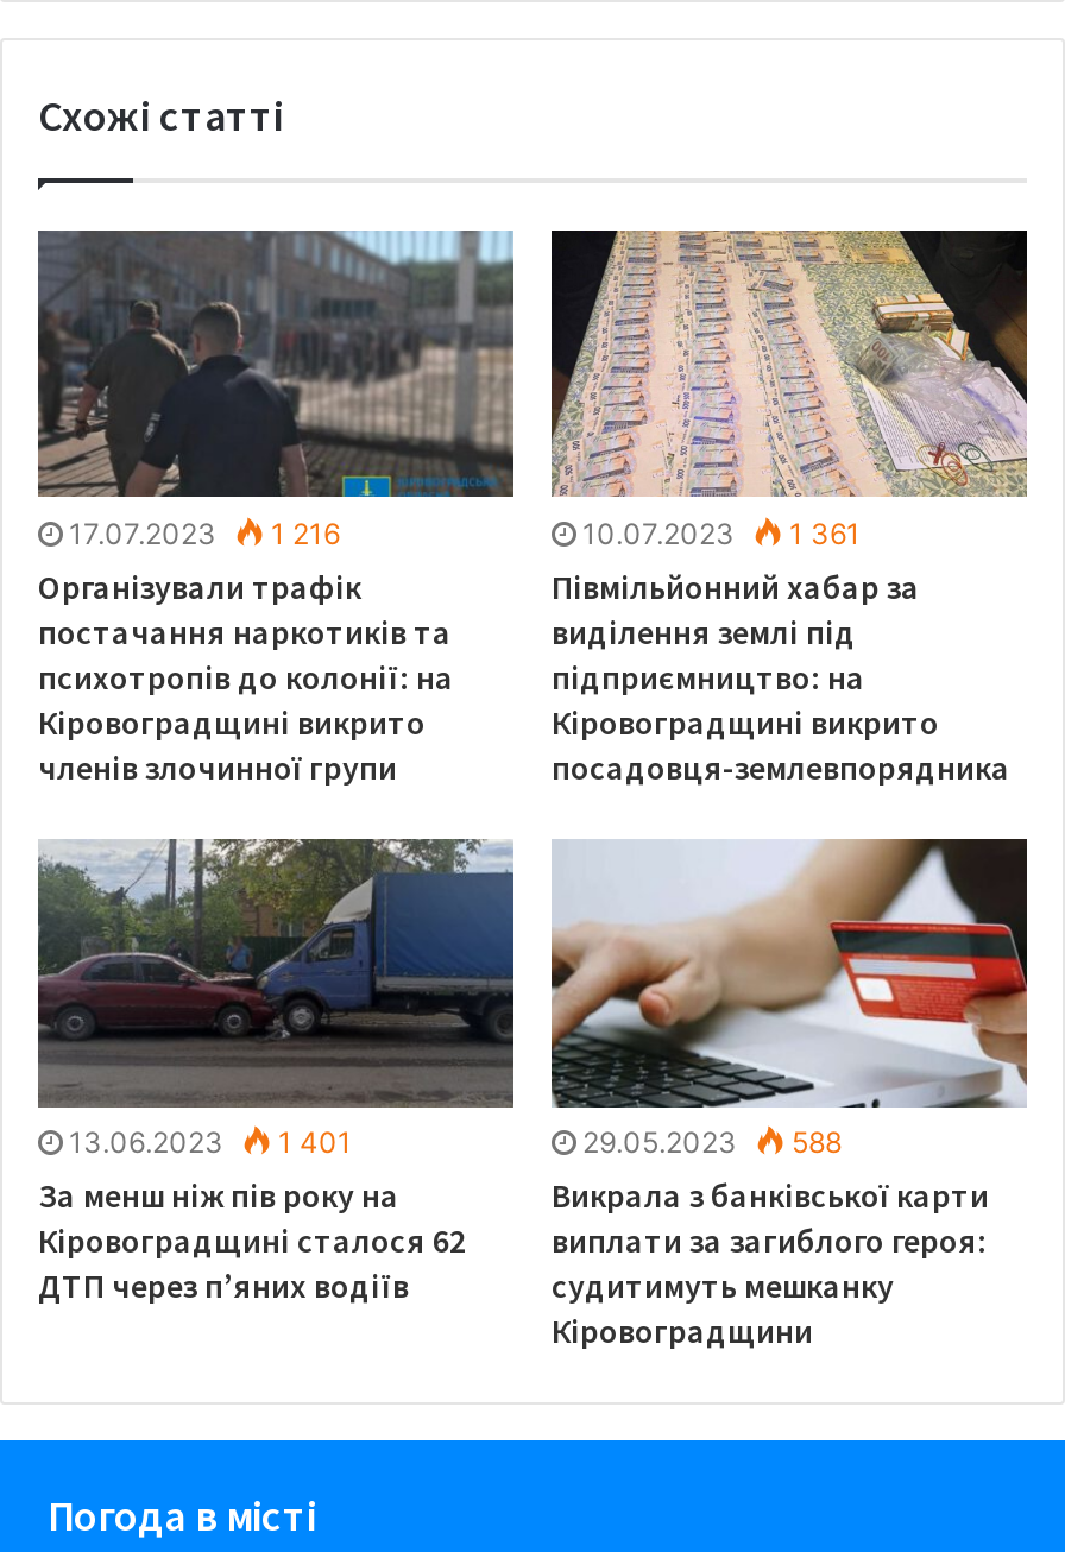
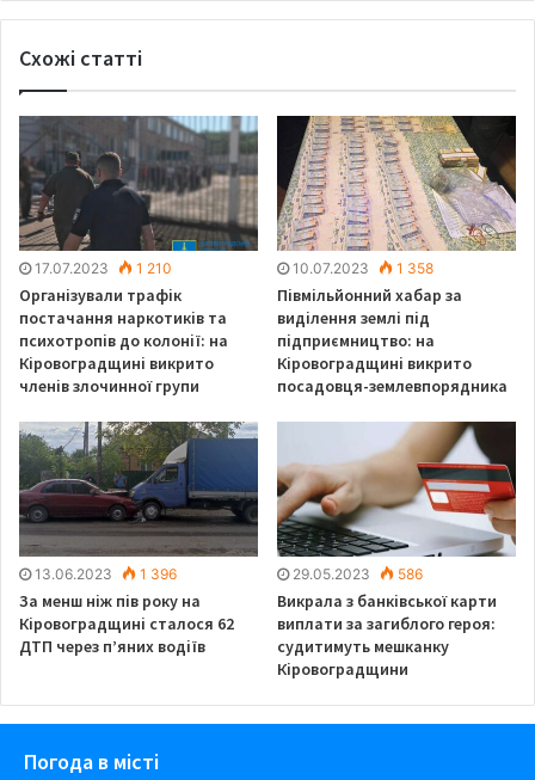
[69,516,340,552] 17.07.2023 1 216 -> [35,260,172,277] 17.07.2023 1 210
[582,517,861,552] 10.07.2023 1 361 -> [293,260,433,277] 10.07.2023 1 358
[69,1125,352,1160] 13.06.2023 1 401 -> [35,565,177,583] 13.06.2023 1 396
[582,1125,842,1160] 29.05.2023 588 -> [293,565,423,583] 29.05.2023 586

